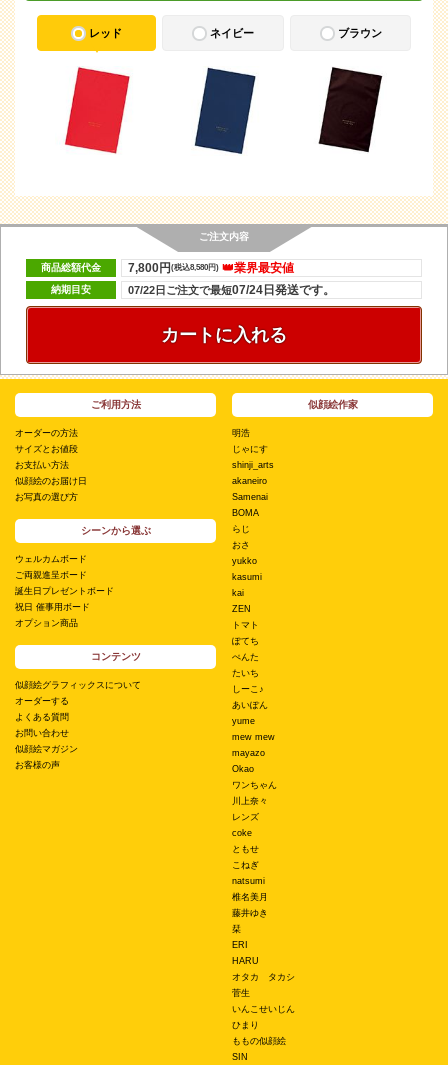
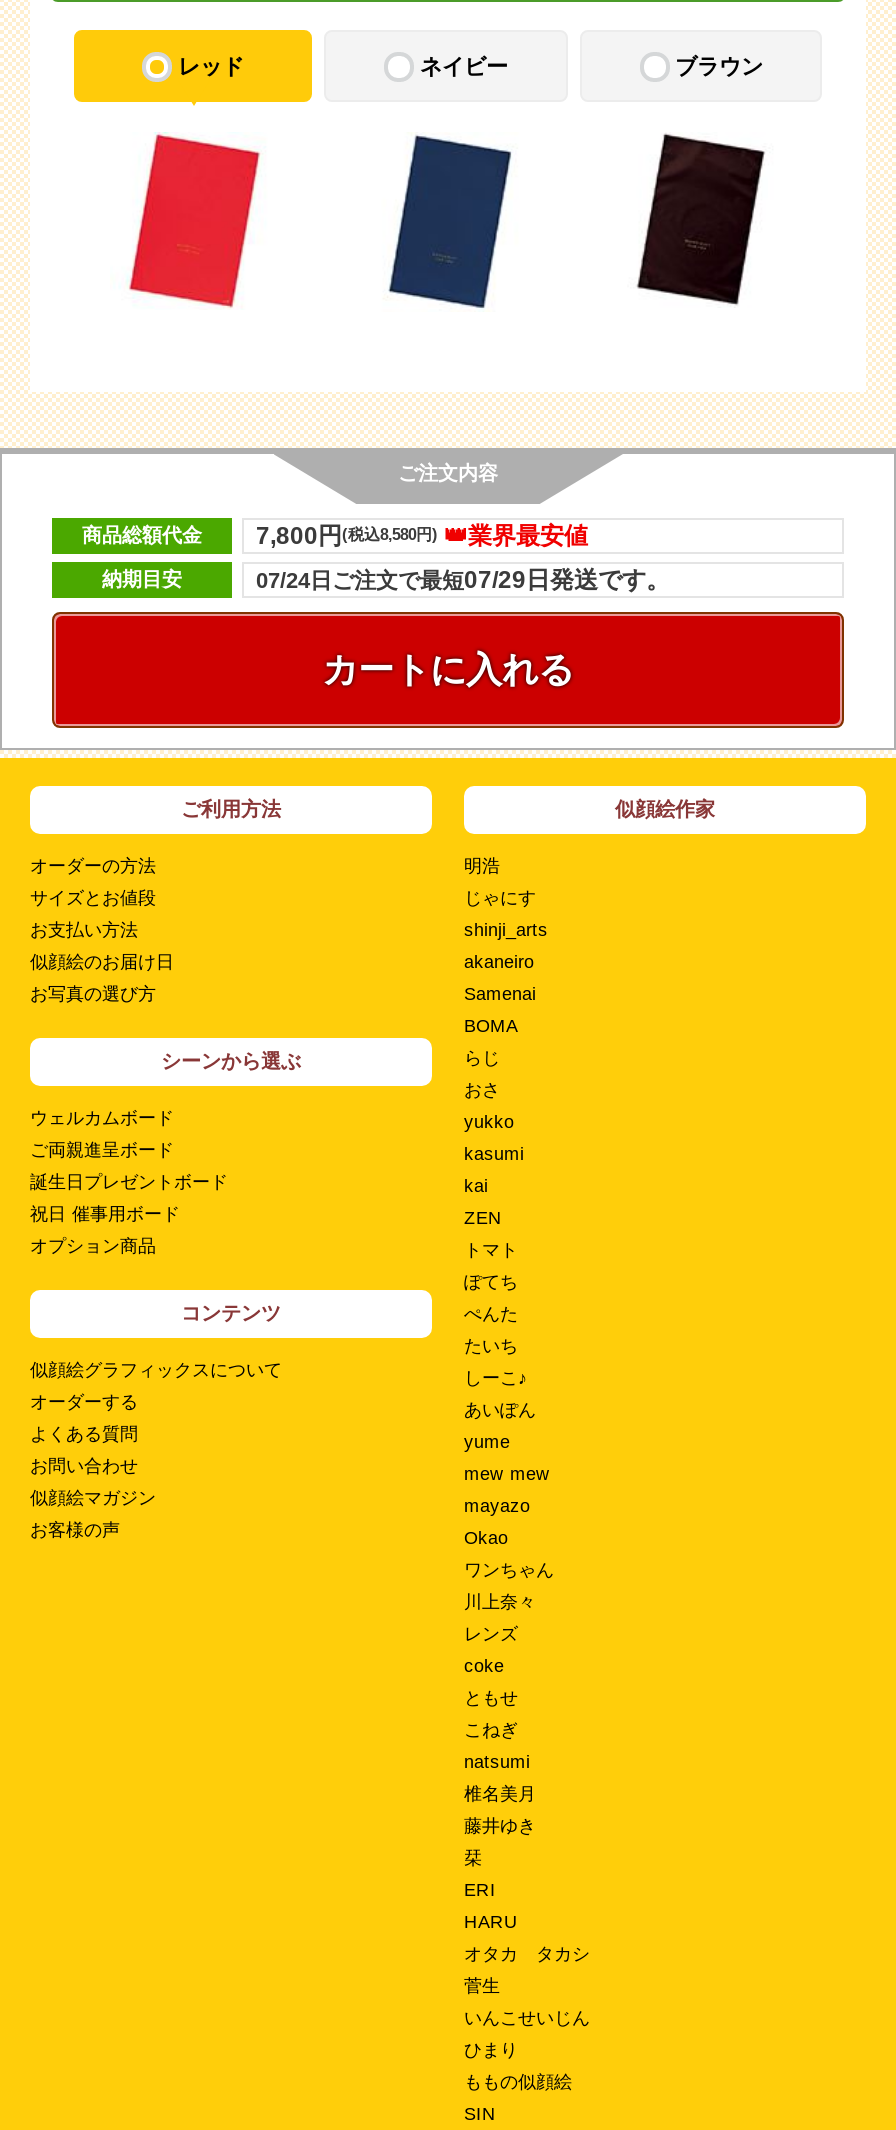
[128,283,335,297] 07/22日ご注文で最短07/24日発送です。 -> [256,566,670,594] 07/24日ご注文で最短07/29日発送です。

